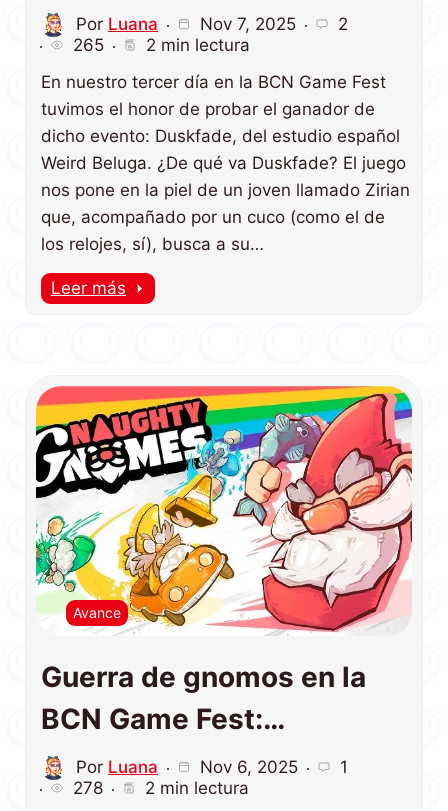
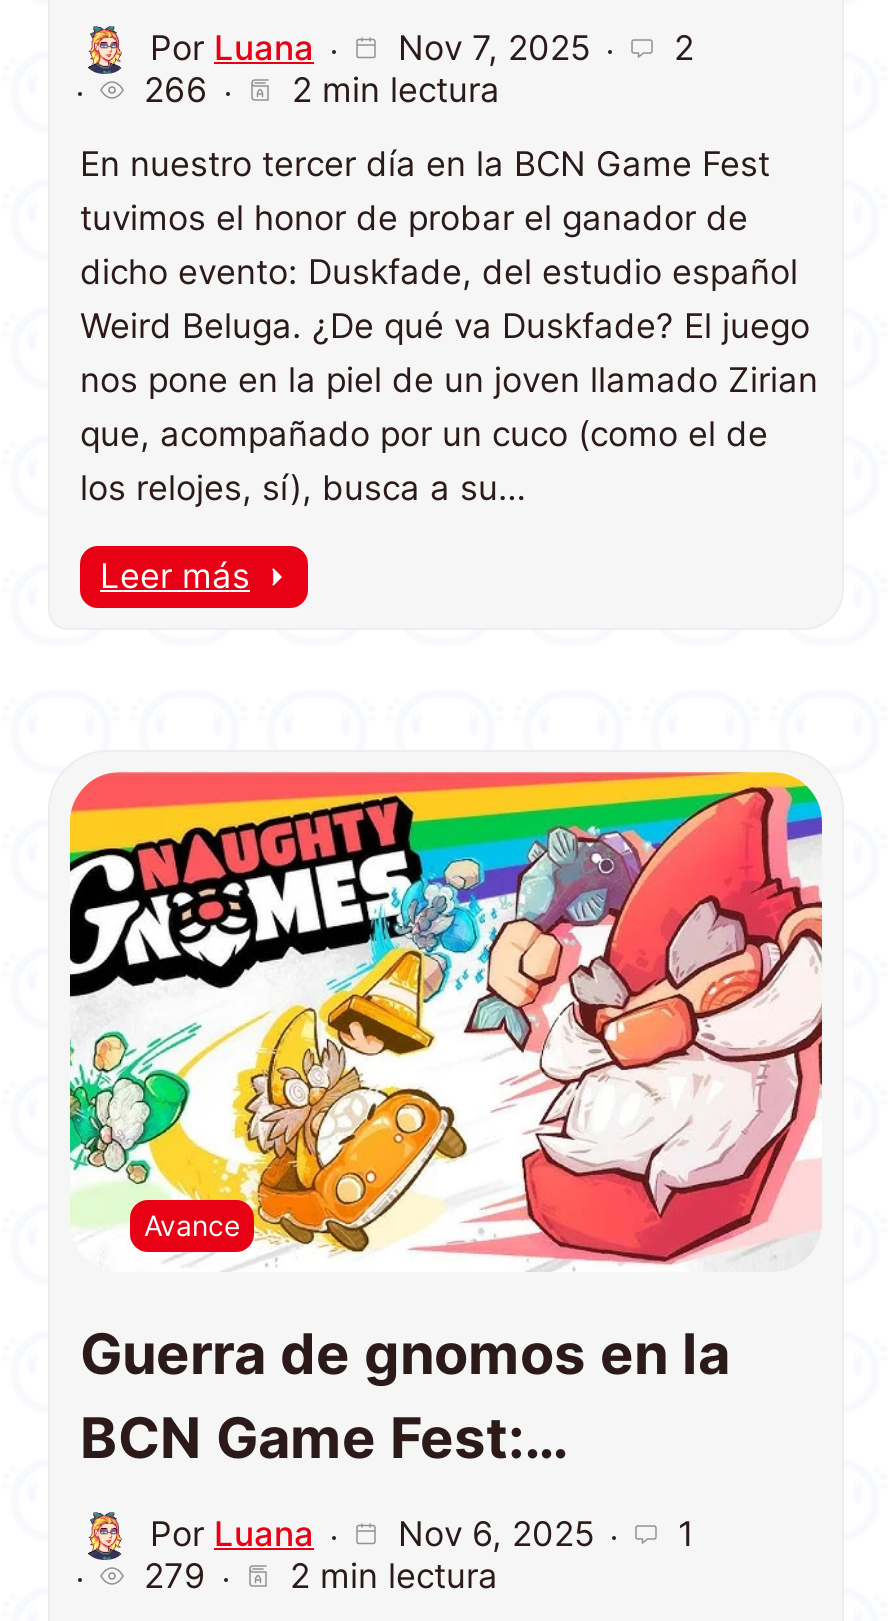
[68,35,250,55] 265 2 min lectura -> [134,70,500,110] 266 2 min lectura
[68,778,249,798] 278 2 min lectura -> [134,1556,498,1596] 279 2 min lectura

